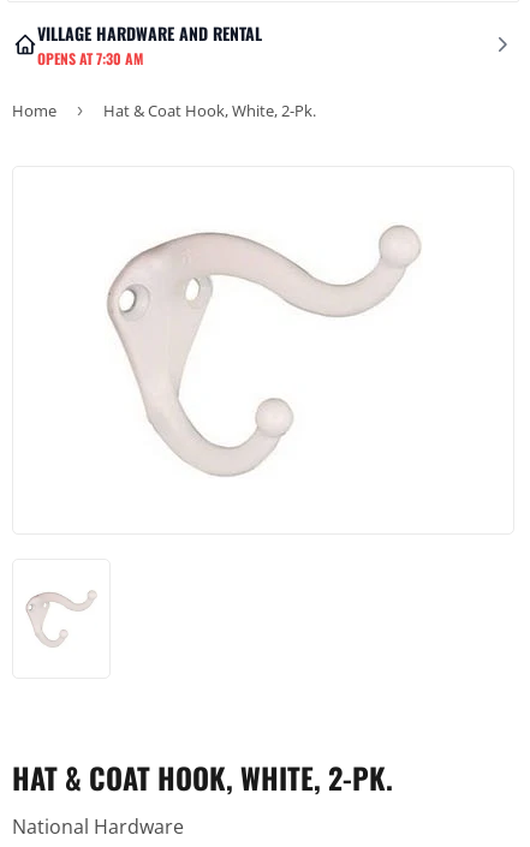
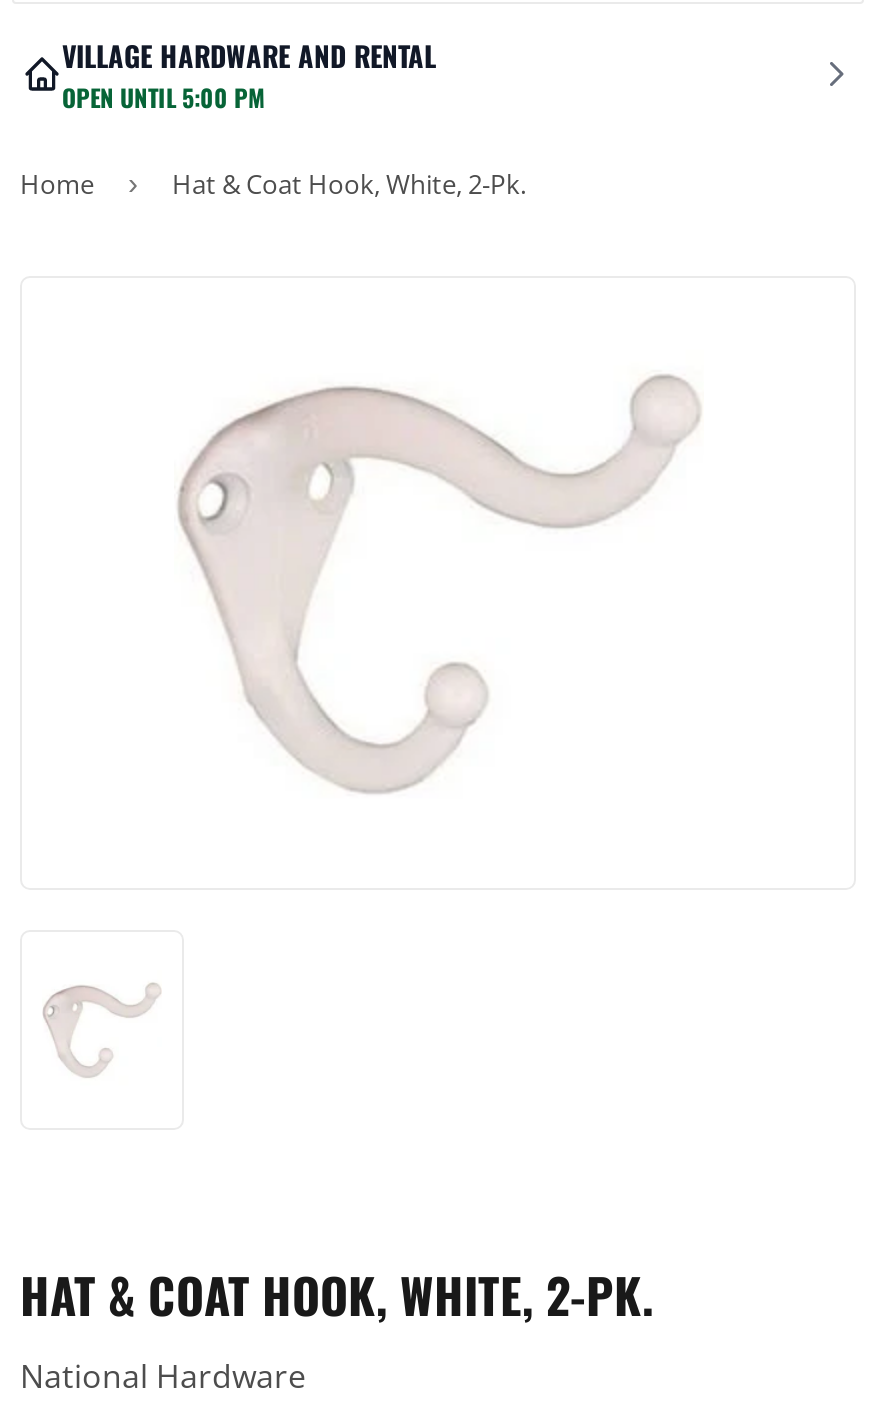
[37,48,143,68] OPENS AT 7:30 AM -> [62,80,264,114] OPEN UNTIL 5:00 PM

